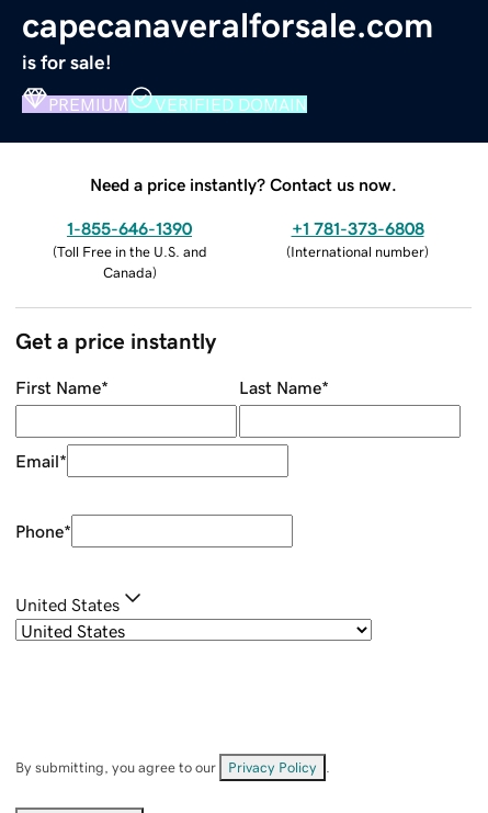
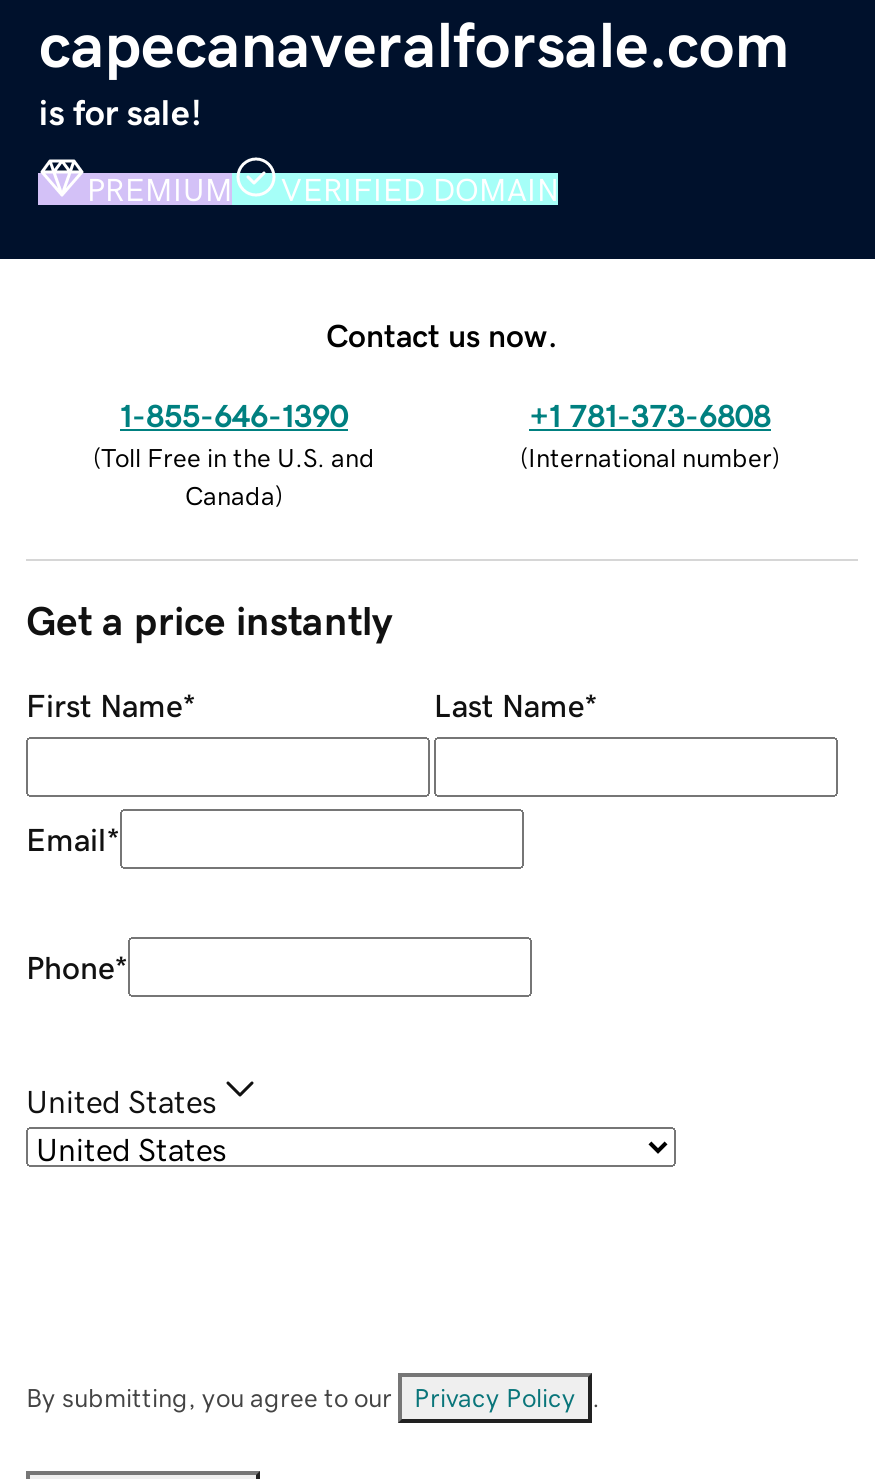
[90,175,397,193] Need a price instantly? Contact us now. -> [326,318,558,350] Contact us now.

